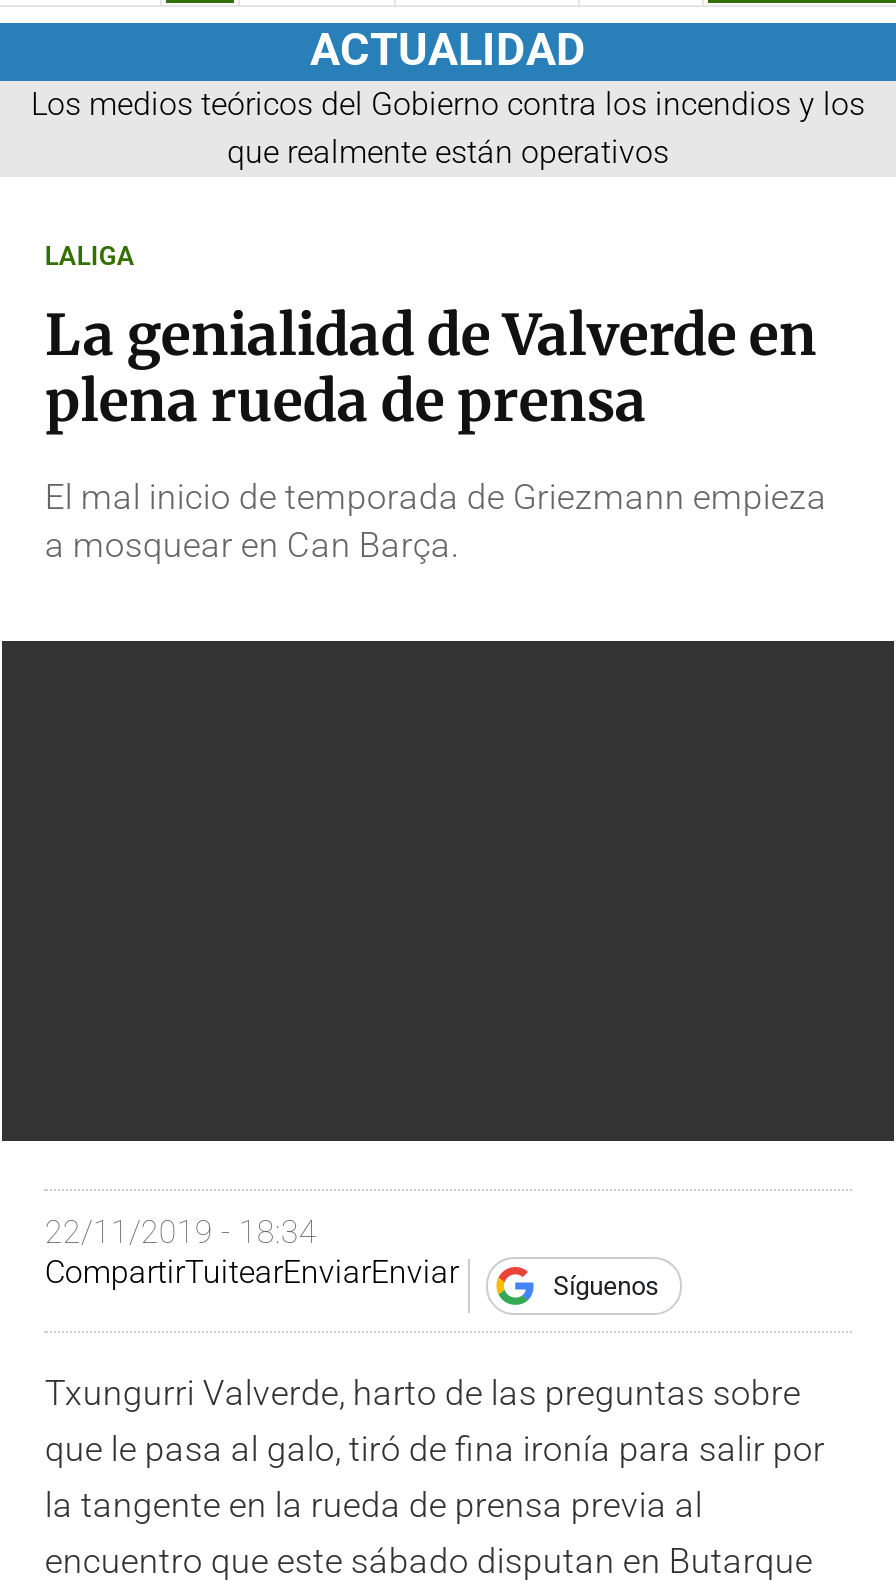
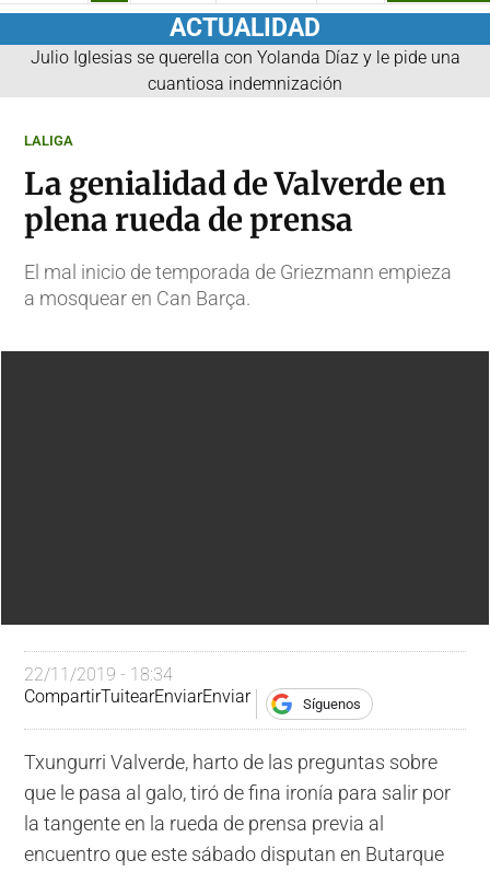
[31,84,865,170] Los medios teóricos del Gobierno contra los incendios y los | que realmente están operativos -> [30,47,460,94] Julio Iglesias se querella con Yolanda Díaz y le pide una | cuantiosa indemnización

